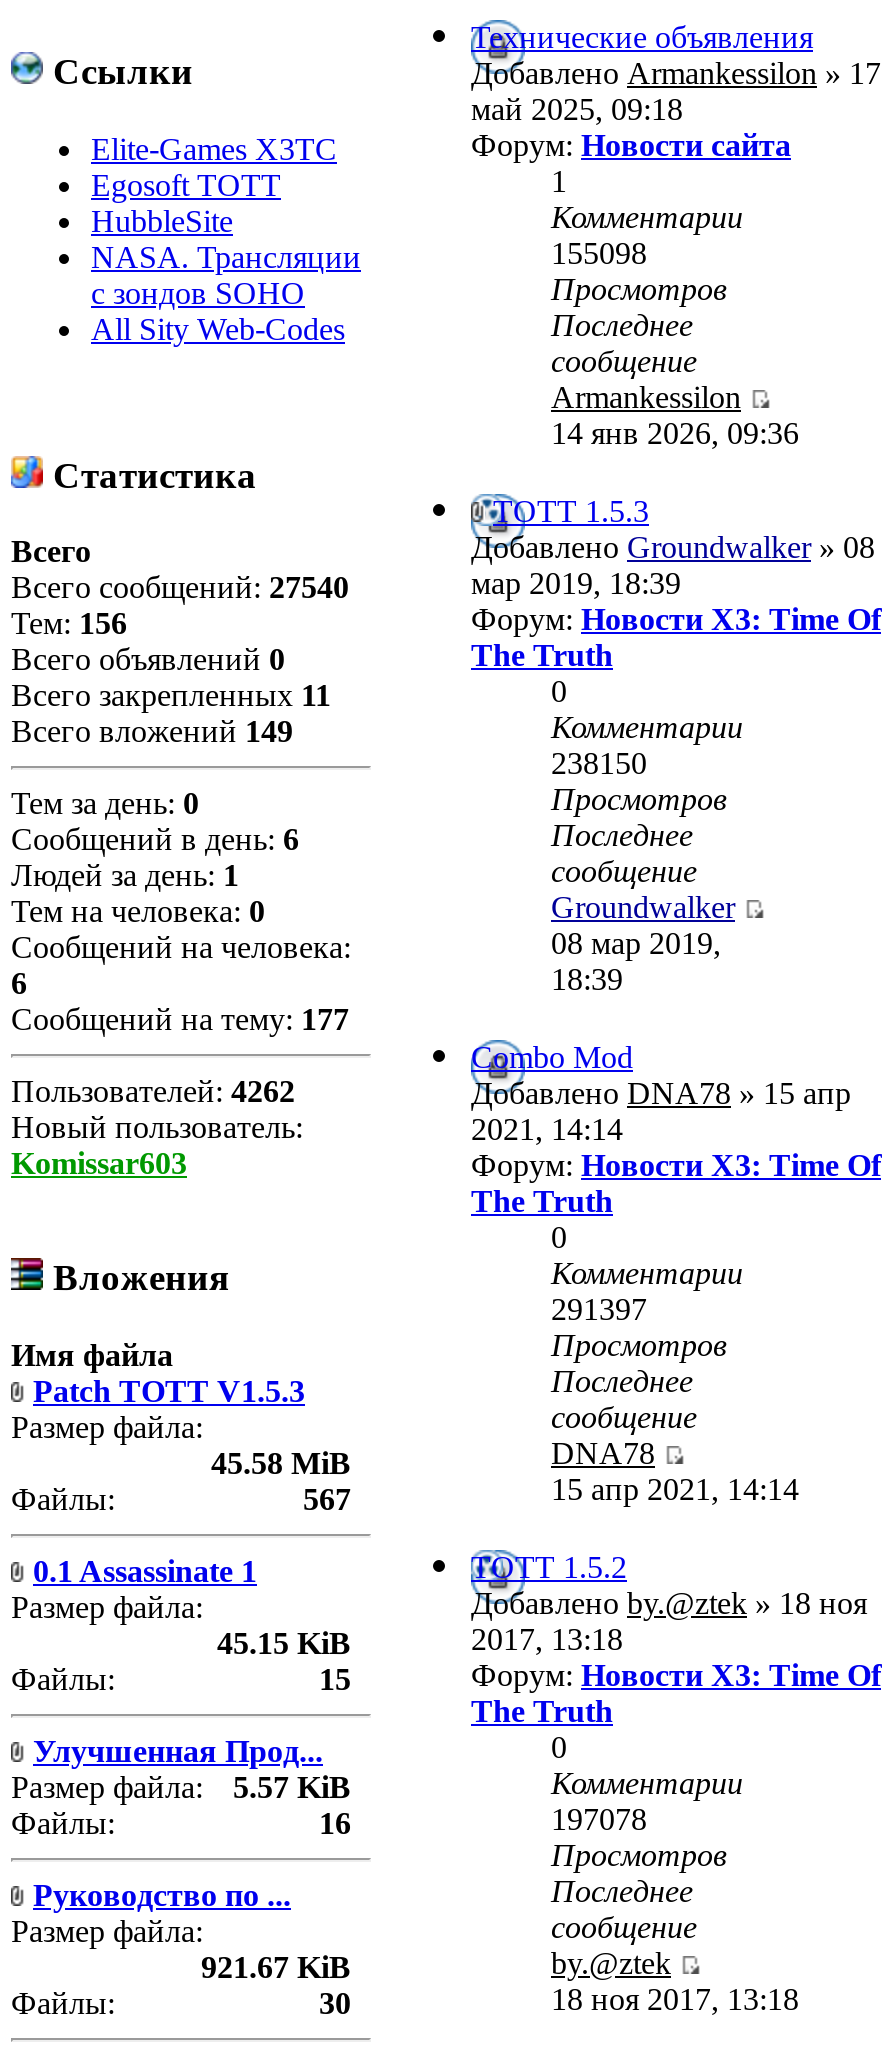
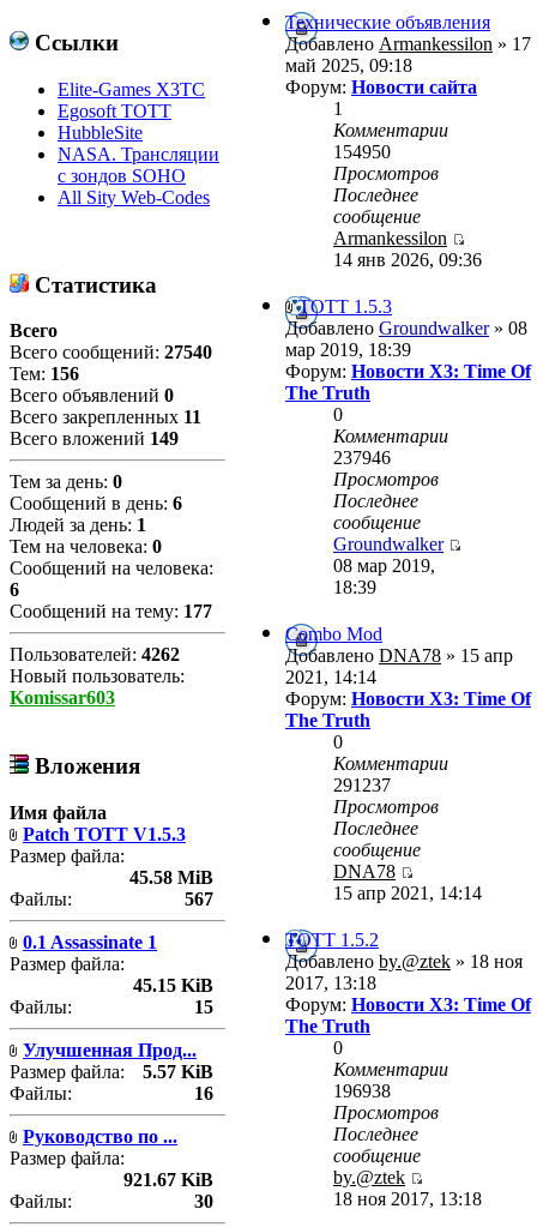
[551,236,647,270] 155098 -> [333,142,391,162] 154950
[551,746,647,780] 238150 -> [333,447,391,468] 237946
[551,1292,647,1326] 291397 -> [333,775,391,795] 291237
[551,1802,647,1836] 197078 -> [333,1081,391,1101] 196938

